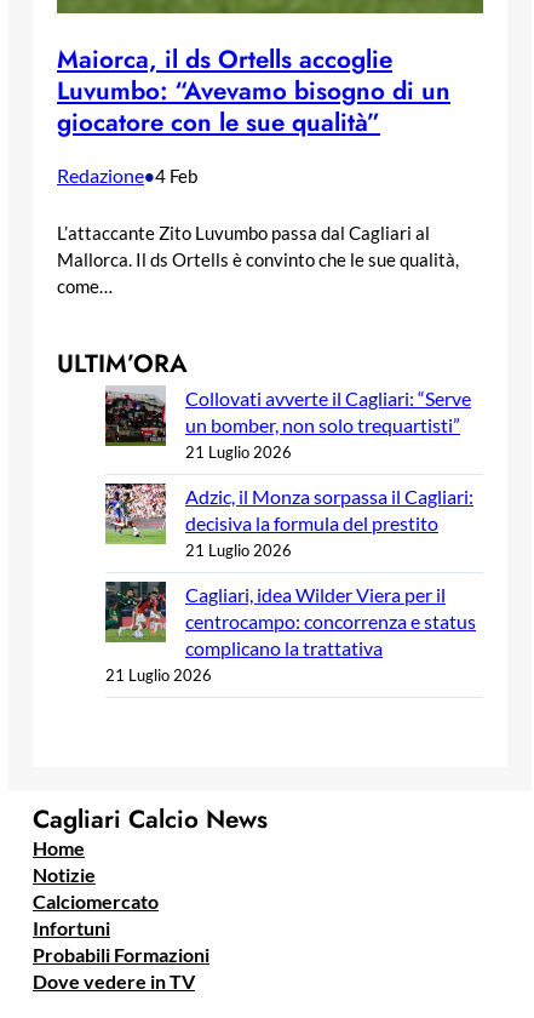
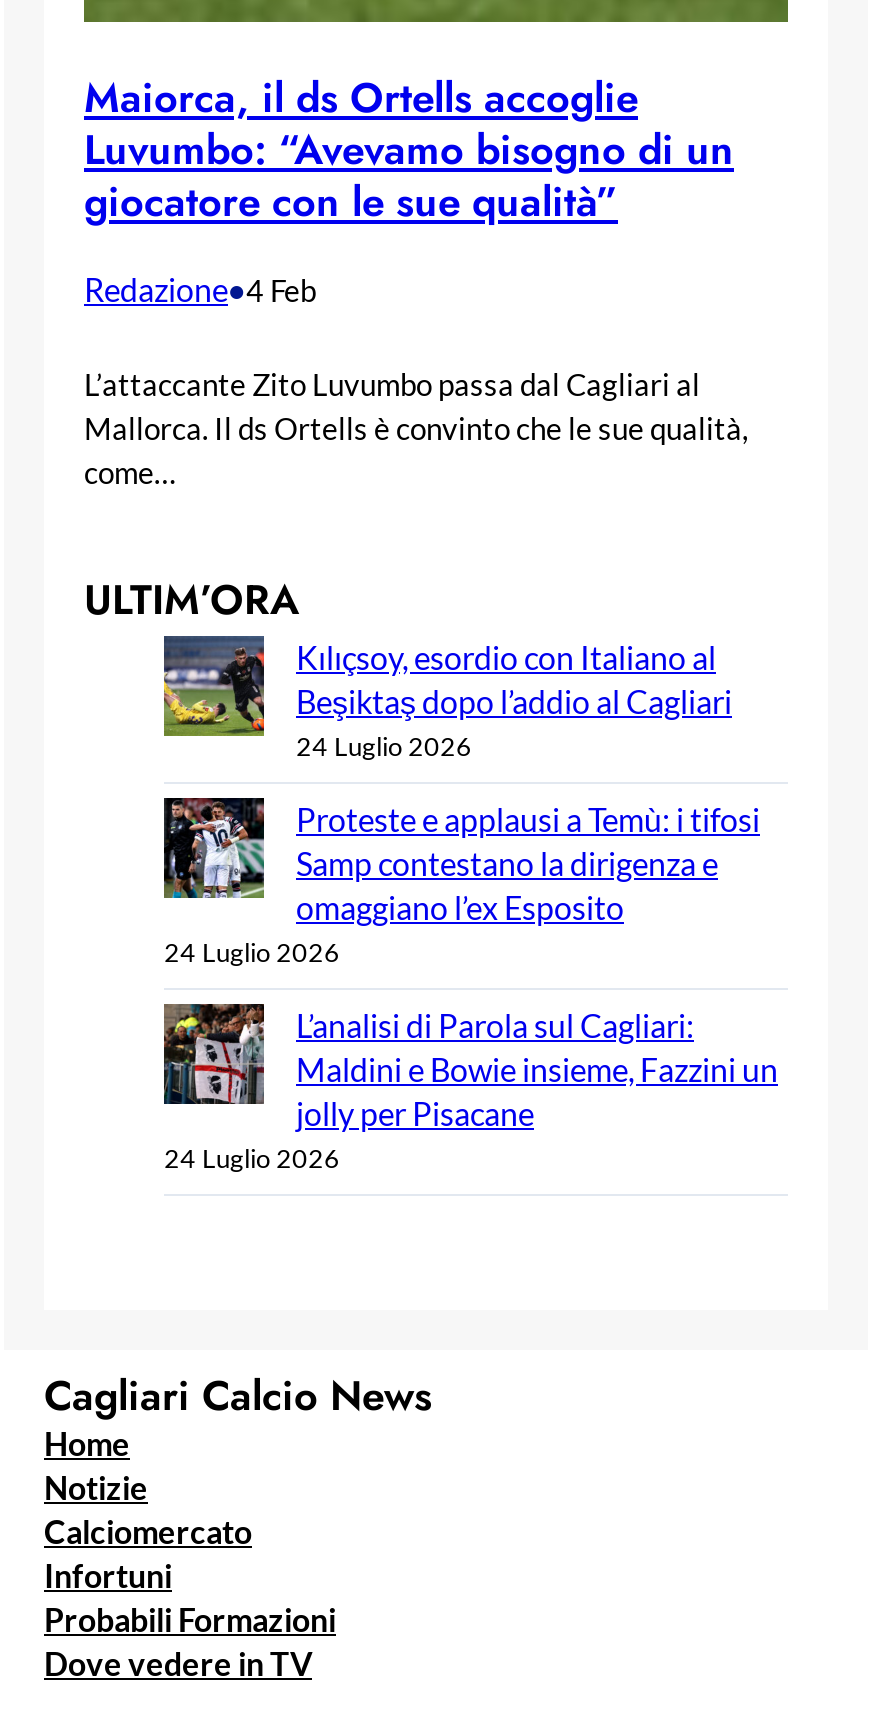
[104,386,471,461] [image] | Collovati avverte il Cagliari: “Serve | un bomber, non solo trequartisti” | 21 Luglio 2026 -> [162,634,732,762] [image] | Kılıçsoy, esordio con Italiano al | Beşiktaş dopo l’addio al Cagliari | 24 Luglio 2026
[104,482,473,560] [image] | Adzic, il Monza sorpassa il Cagliari: | decisiva la formula del prestito | 21 Luglio 2026 -> [162,796,760,968] [image] | Proteste e applausi a Temù: i tifosi | Samp contestano la dirigenza e | omaggiano l’ex Esposito | 24 Luglio 2026
[104,583,476,684] [image] | Cagliari, idea Wilder Viera per il | centrocampo: concorrenza e status | complicano la trattativa | 21 Luglio 2026 -> [164,1002,778,1174] [image] | L’analisi di Parola sul Cagliari: | Maldini e Bowie insieme, Fazzini un | jolly per Pisacane | 24 Luglio 2026

